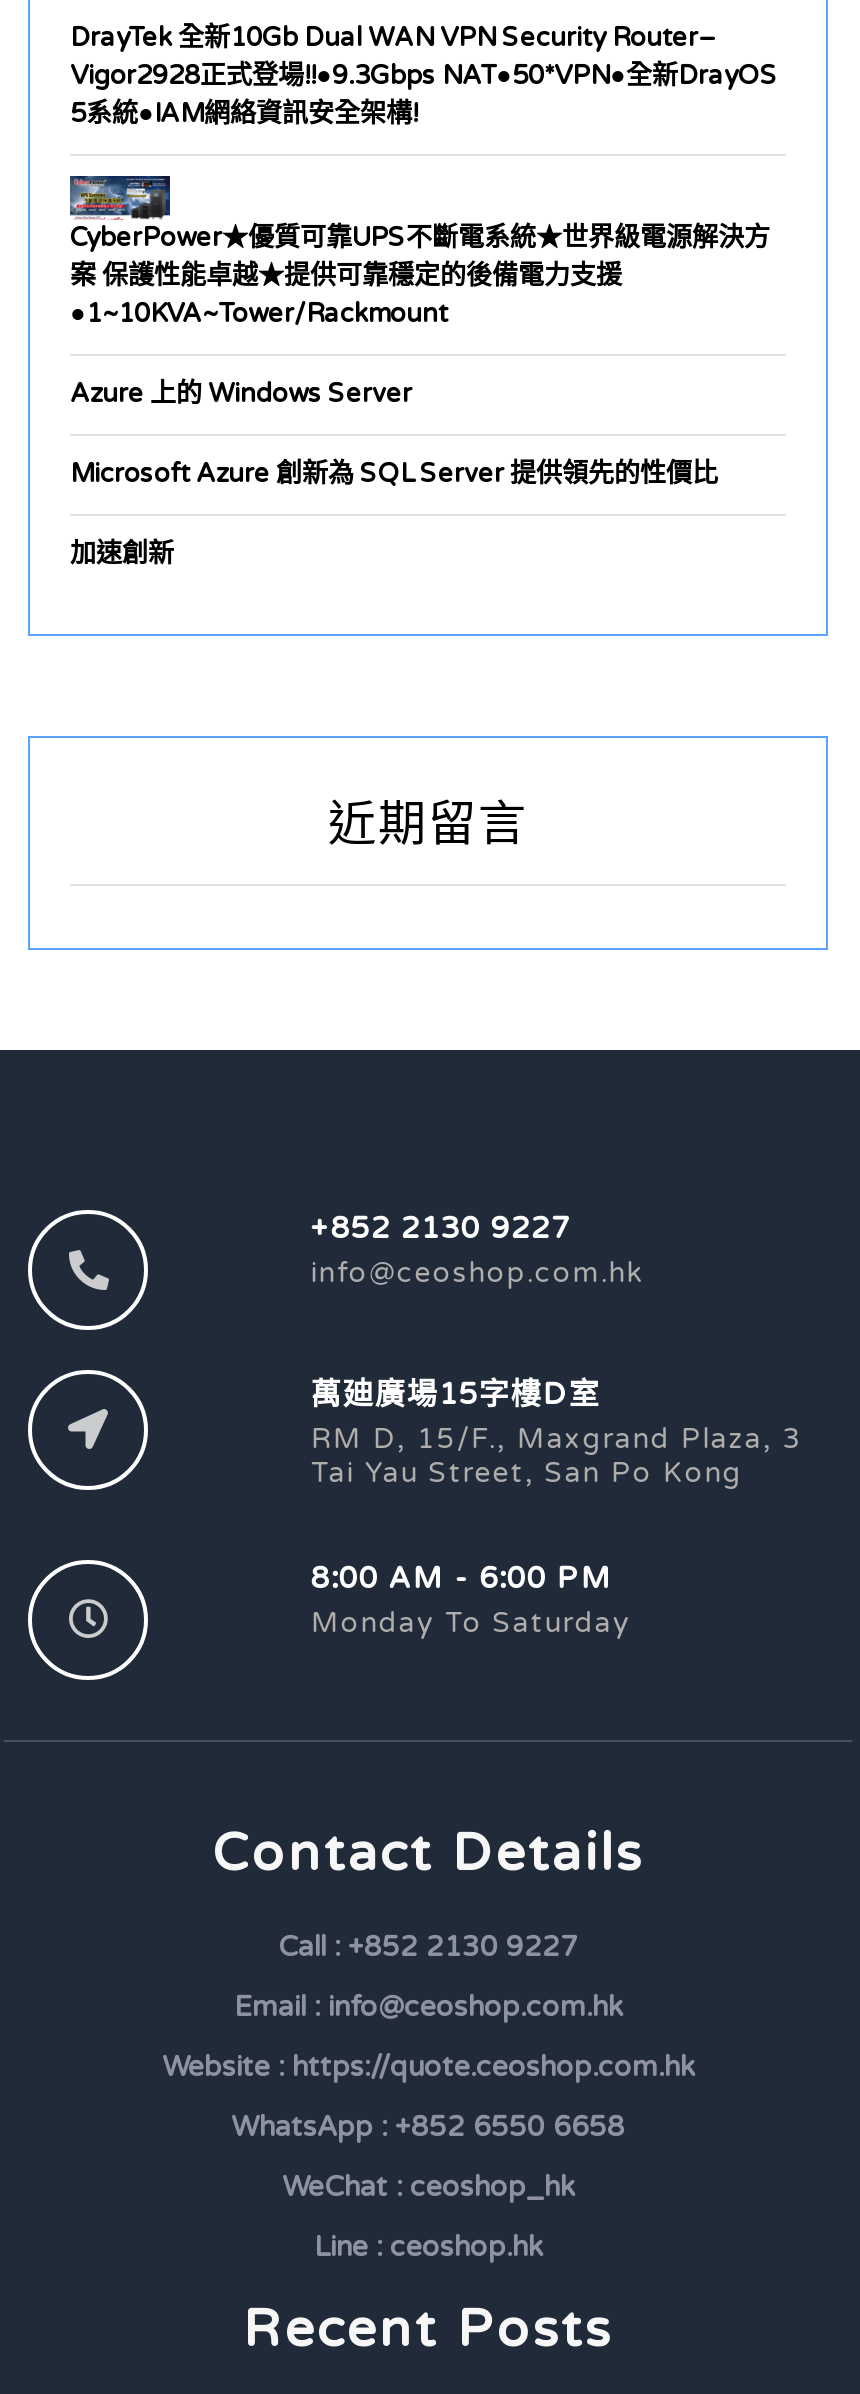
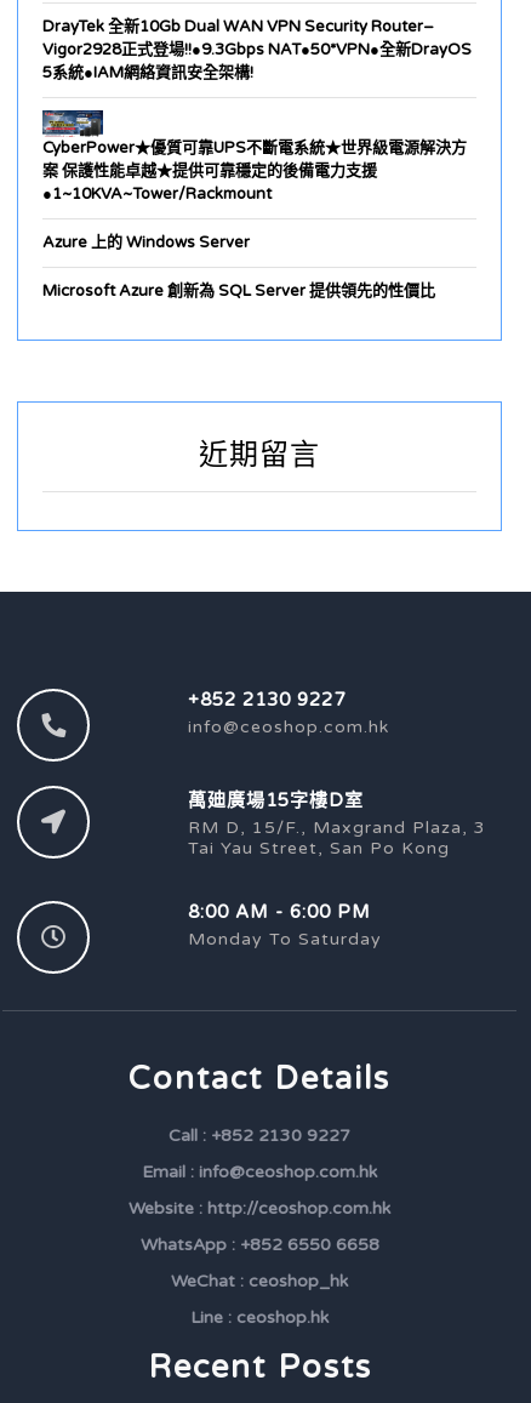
[70,539,174,571] 加速創新 -> none
[162,2051,694,2085] Website : https://quote.ceoshop.com.hk -> [129,1198,390,1219] Website : http://ceoshop.com.hk

